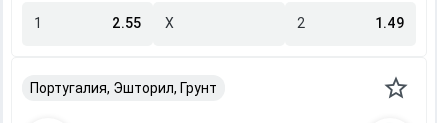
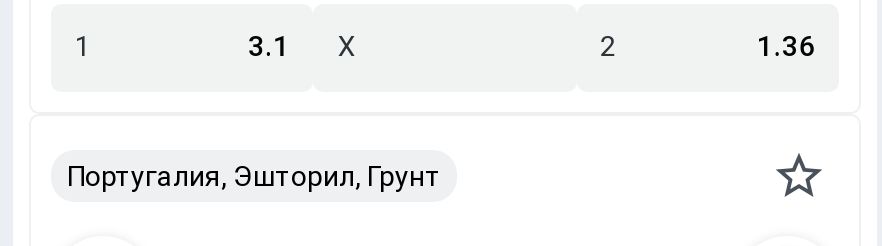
[112,15,175,31] 2.55 X -> [248,30,356,62] 3.1 X
[375,15,404,31] 1.49 -> [757,30,815,62] 1.36

